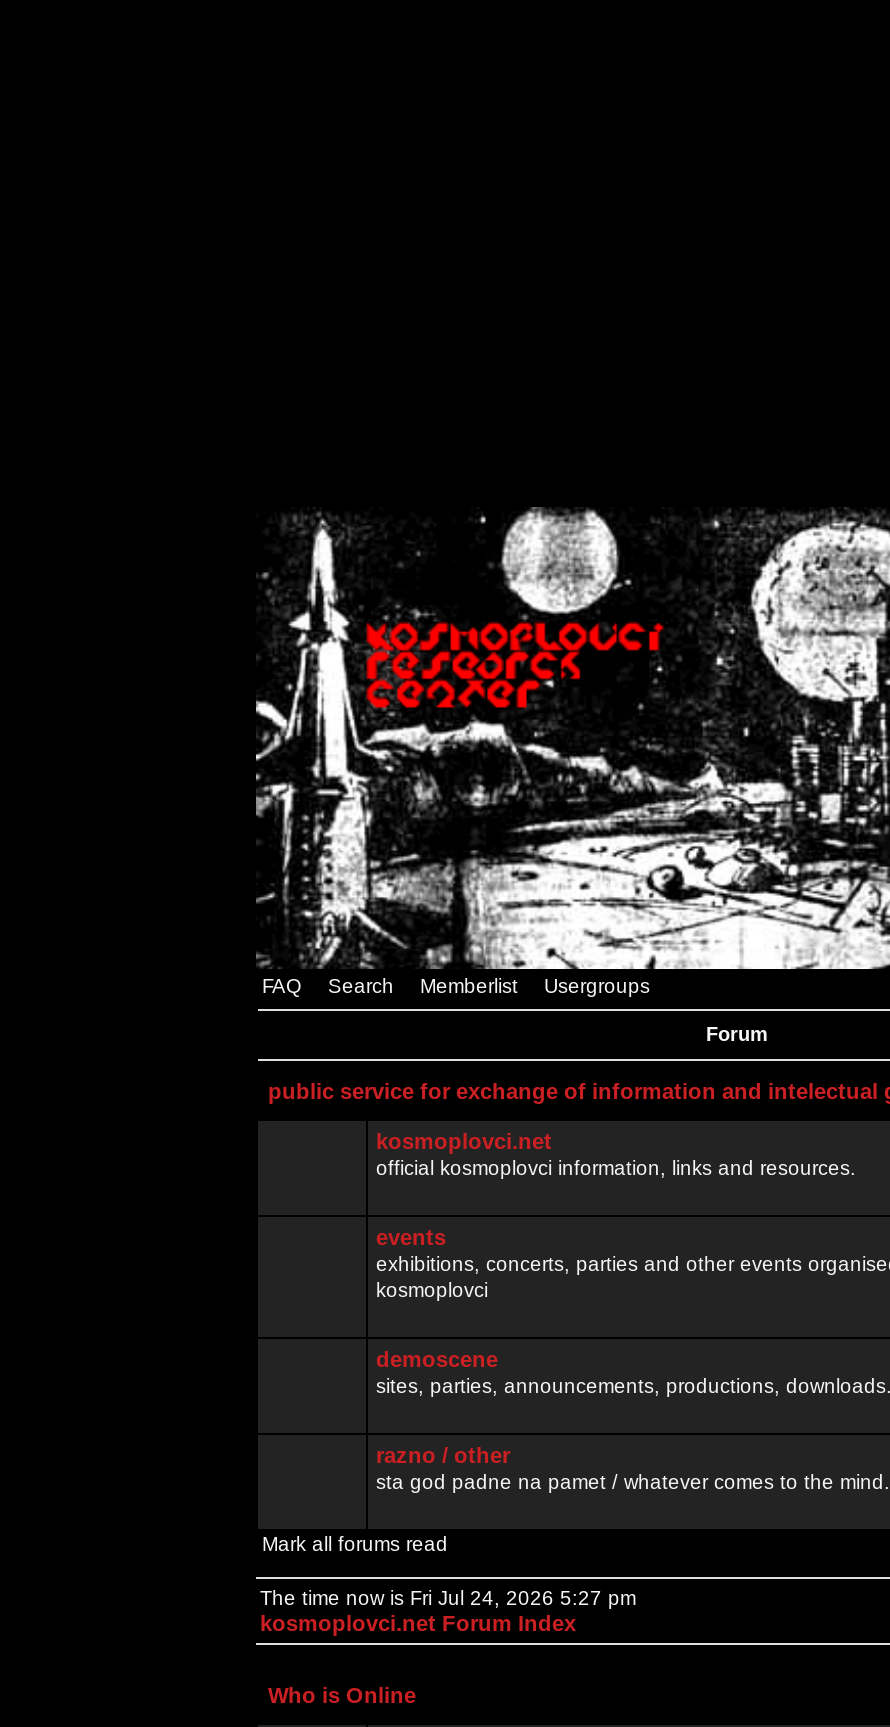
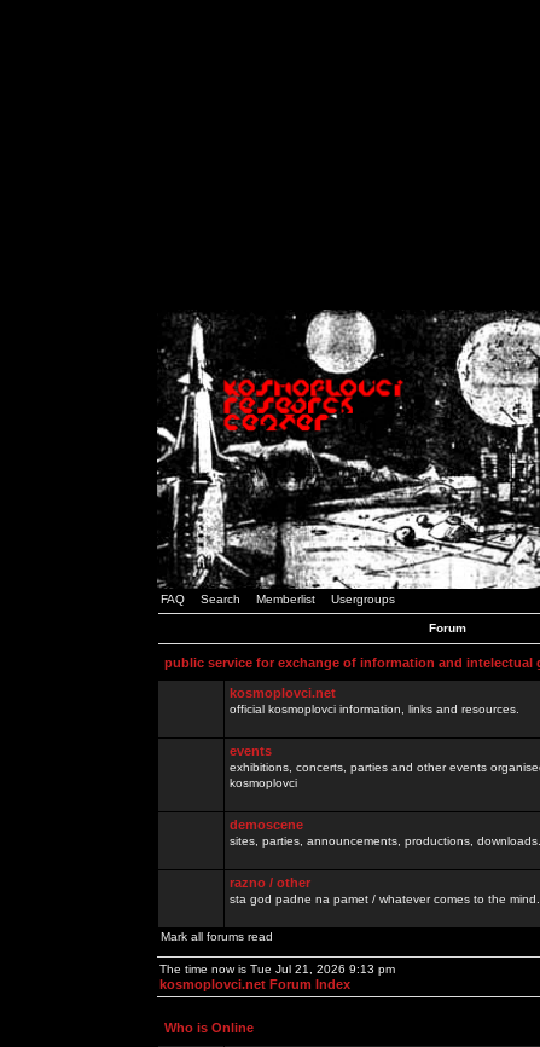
[260,1587,636,1609] The time now is Fri Jul 24, 2026 5:27 pm -> [159,962,395,976] The time now is Tue Jul 21, 2026 9:13 pm

